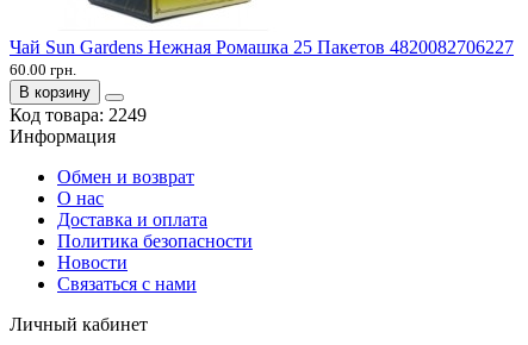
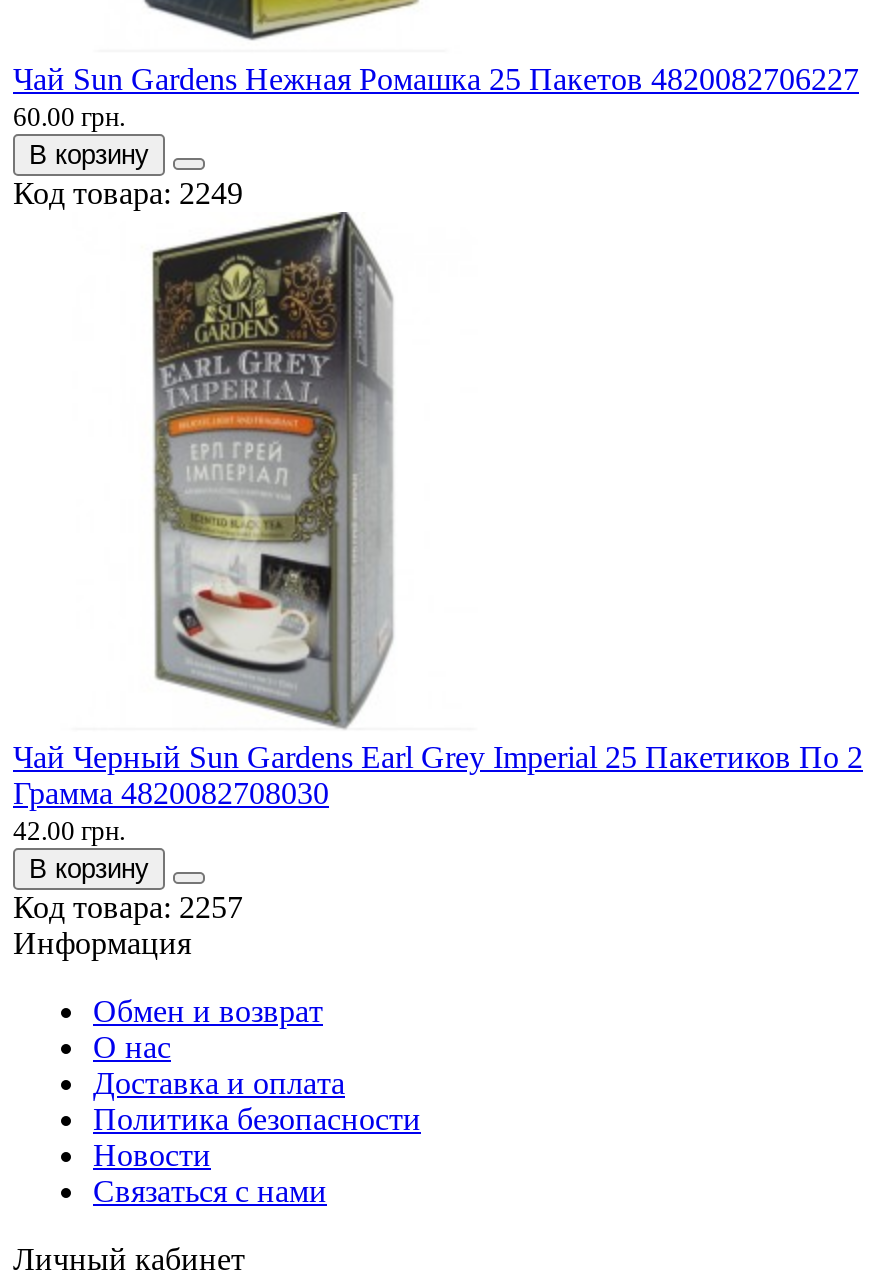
none -> [13,210,863,925] [image] | Чай Черный Sun Gardens Earl Grey Imperial 25 Пакетиков По 2 | Грамма 4820082708030 | 42.00 грн. | В корзину | Код товара: 2257

